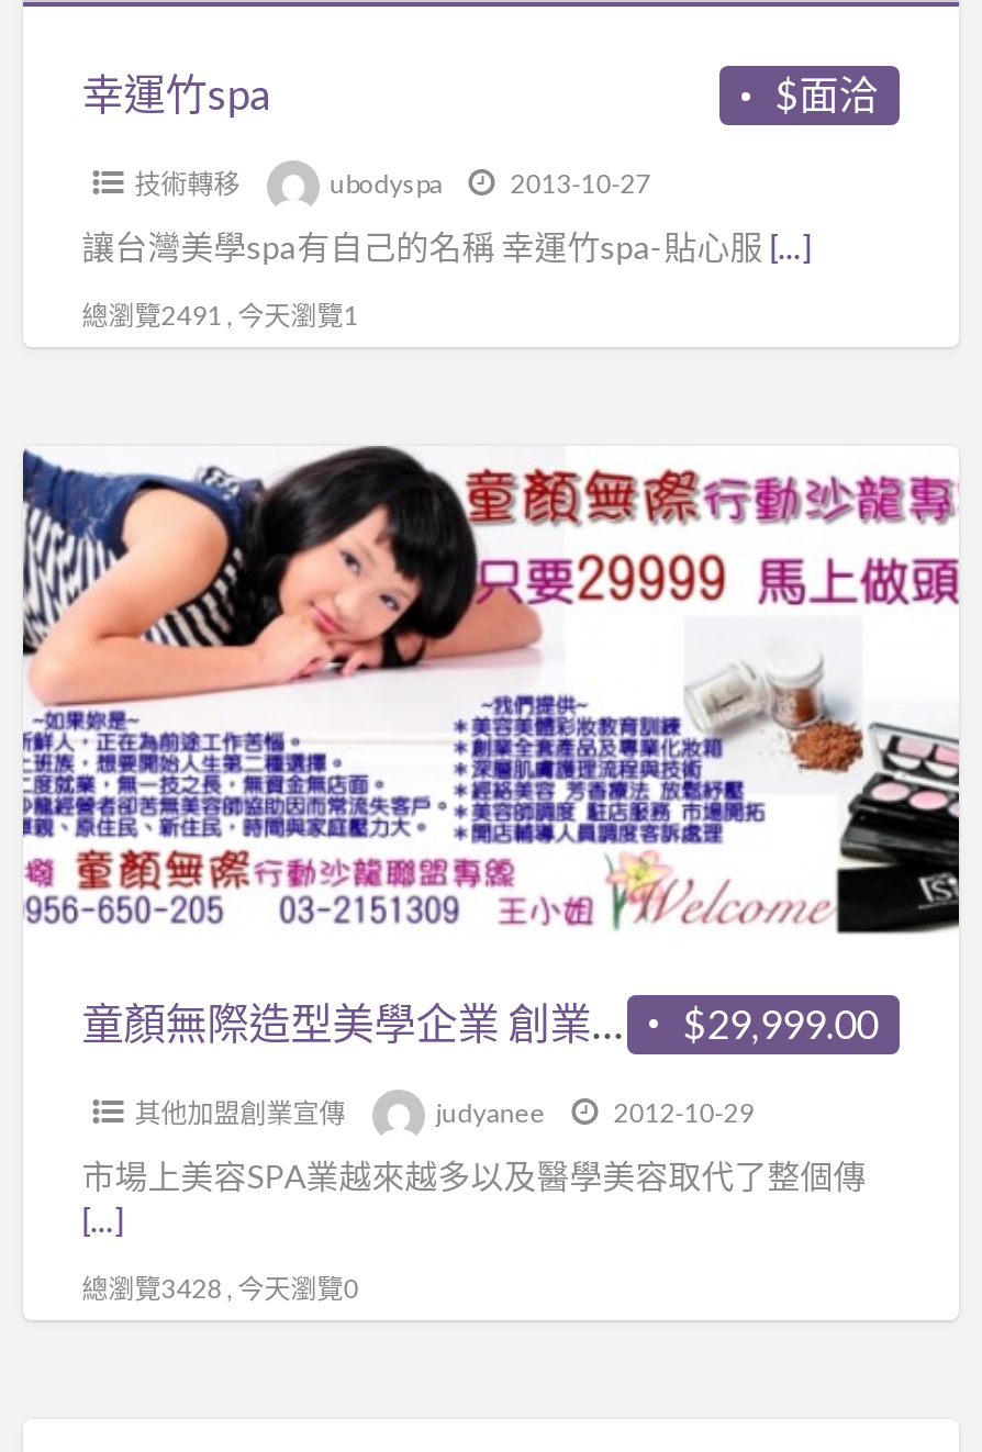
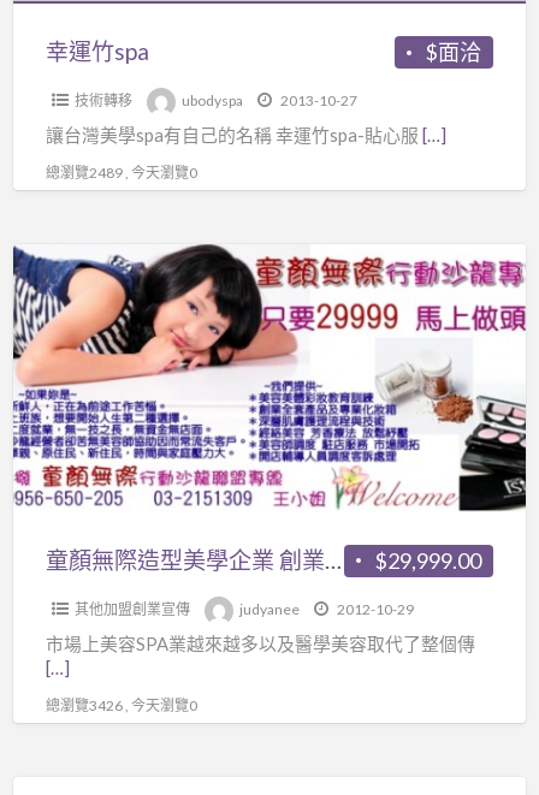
[82,298,359,331] 總瀏覽2491 , 今天瀏覽1 -> [45,163,197,181] 總瀏覽2489 , 今天瀏覽0
[82,1271,359,1304] 總瀏覽3428 , 今天瀏覽0 -> [45,696,197,714] 總瀏覽3426 , 今天瀏覽0

